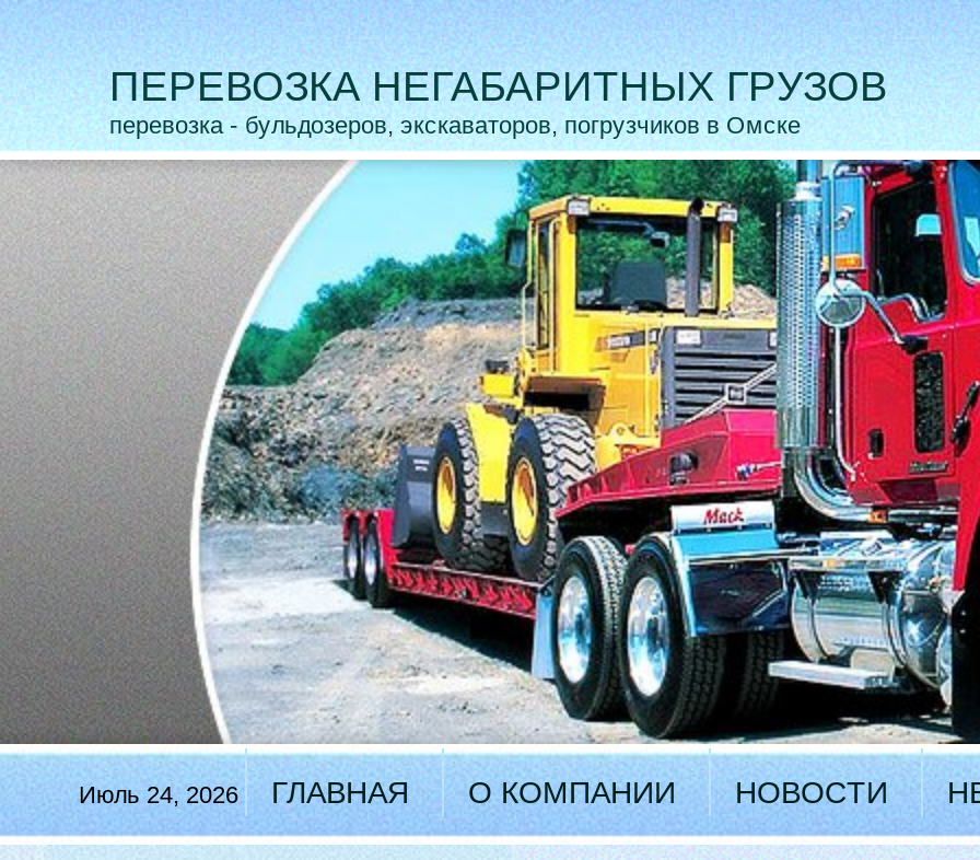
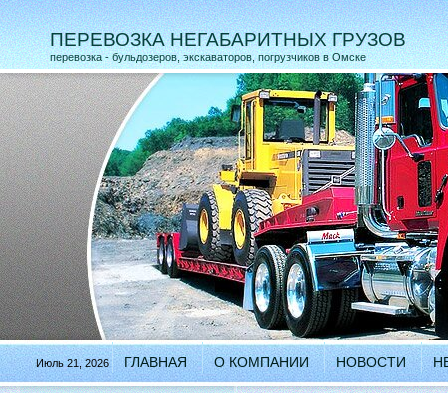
[79,781,245,807] Июль 24, 2026 -> [36,357,112,369] Июль 21, 2026

